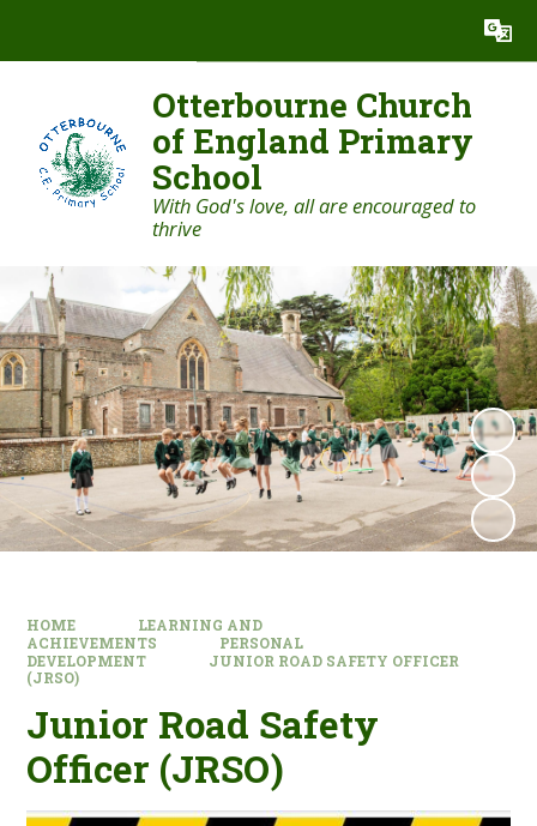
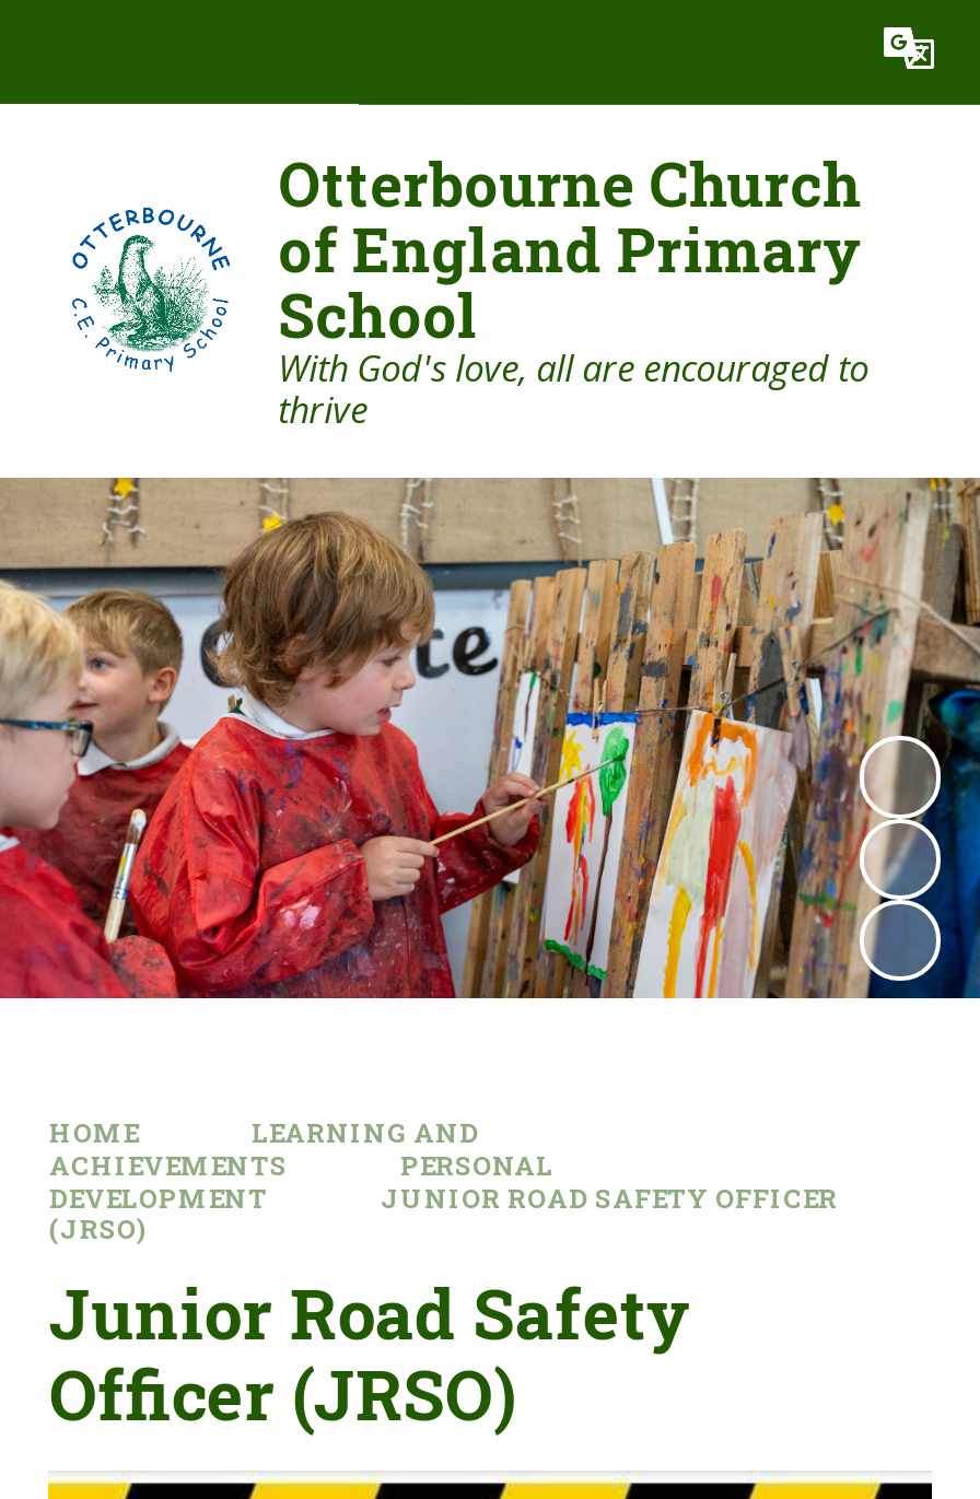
[4,265,533,551] [image] -> [7,476,973,1000] [image]

